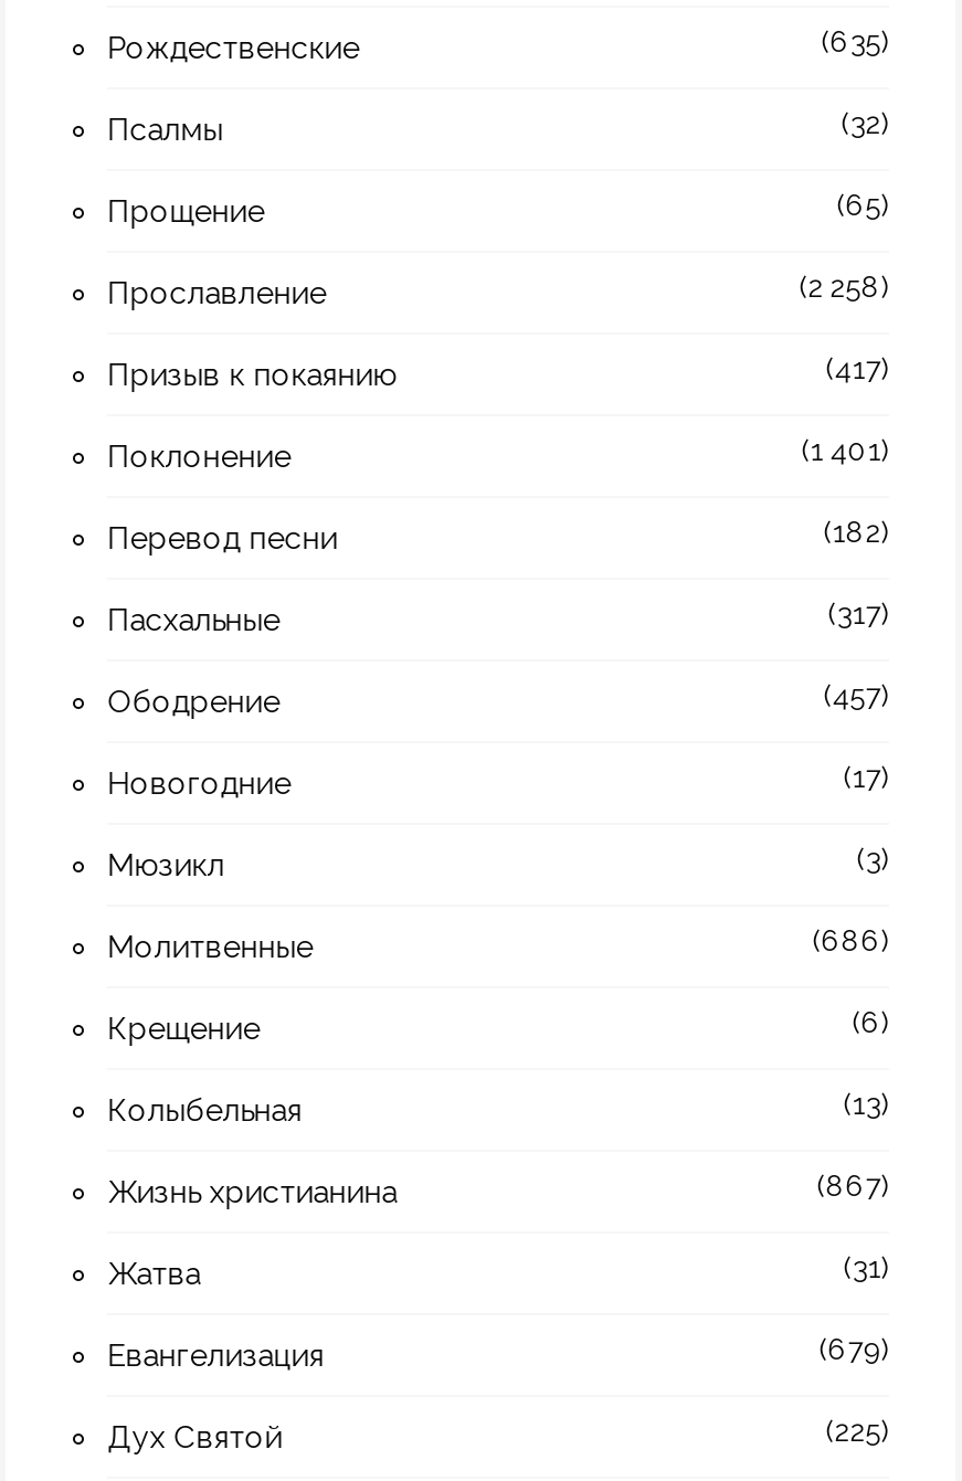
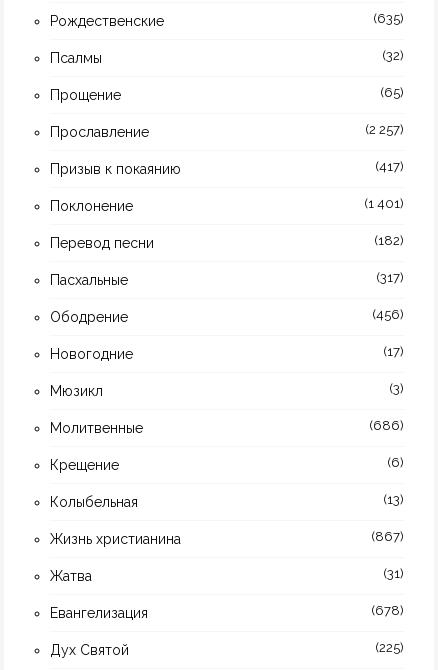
[799,271,890,304] (2 258) -> [365,122,404,137] (2 257)
[823,680,890,713] (457) -> [372,307,404,322] (456)
[819,1333,890,1367] (679) -> [371,603,404,618] (678)

